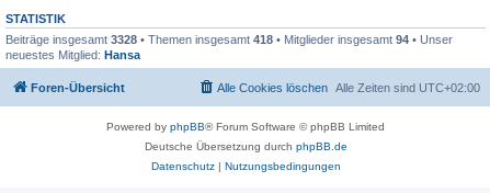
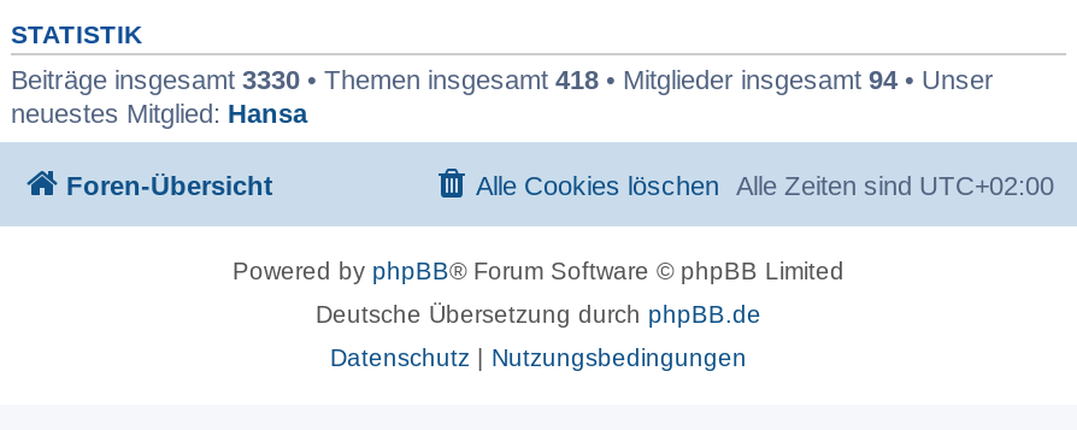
[5,32,453,46] Beiträge insgesamt 3328 • Themen insgesamt 418 • Mitglieder insgesamt 94 • Unser -> [11,64,994,93] Beiträge insgesamt 3330 • Themen insgesamt 418 • Mitglieder insgesamt 94 • Unser

